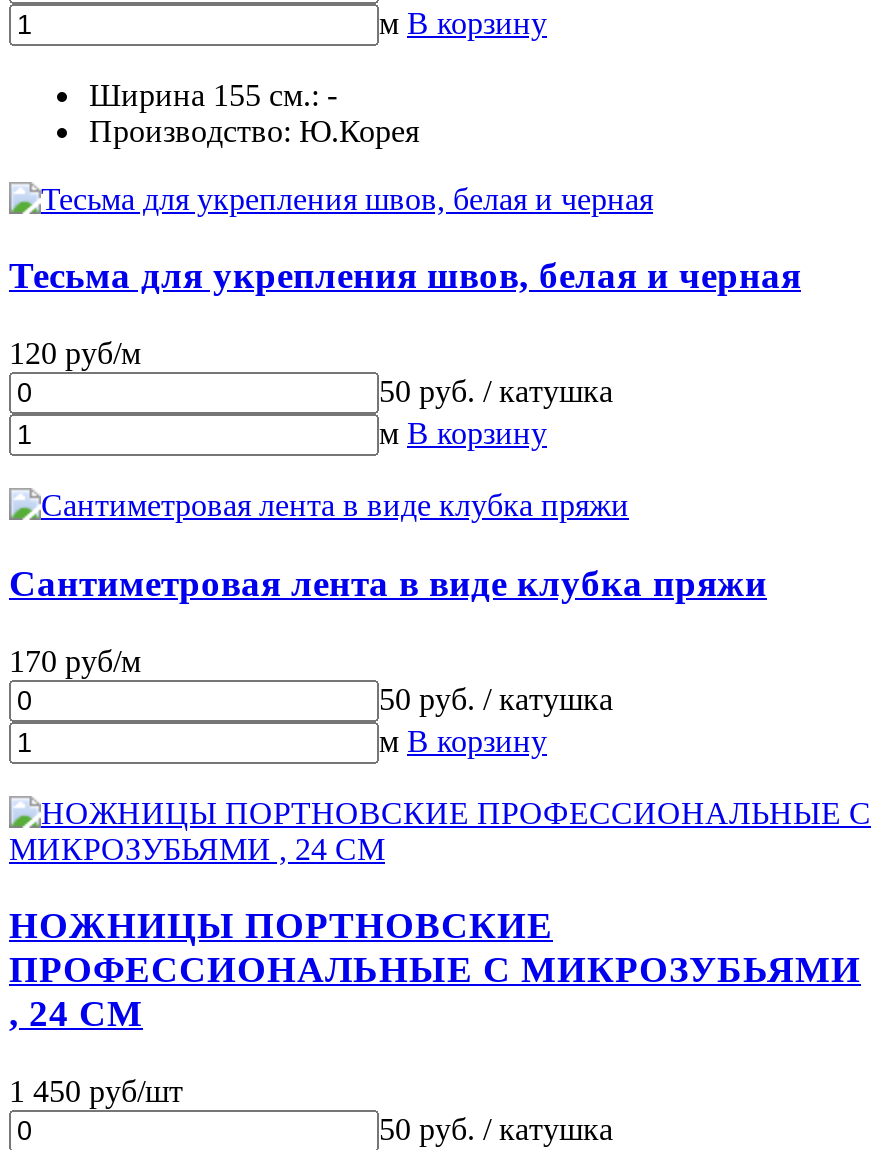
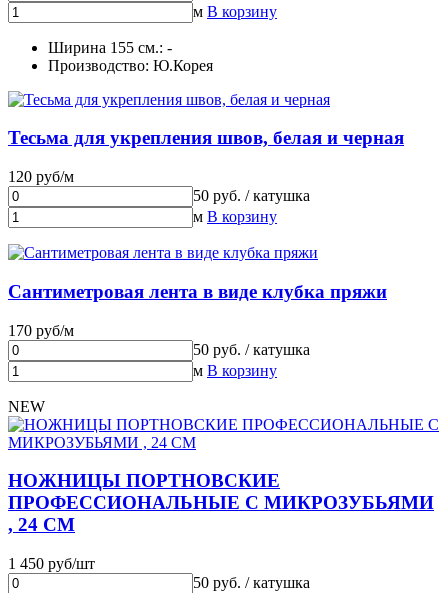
none -> [8,398,45,415] NEW

